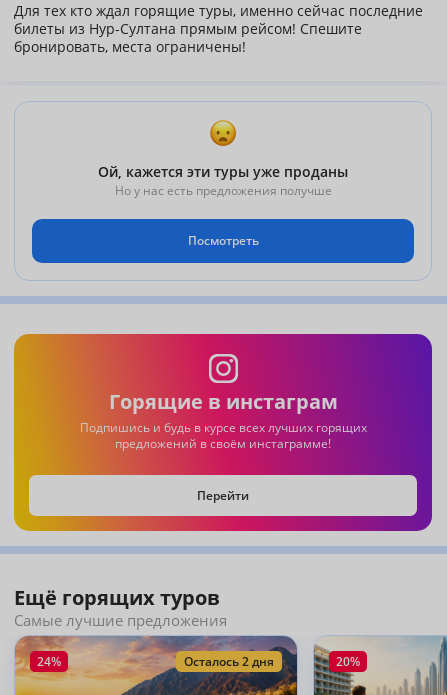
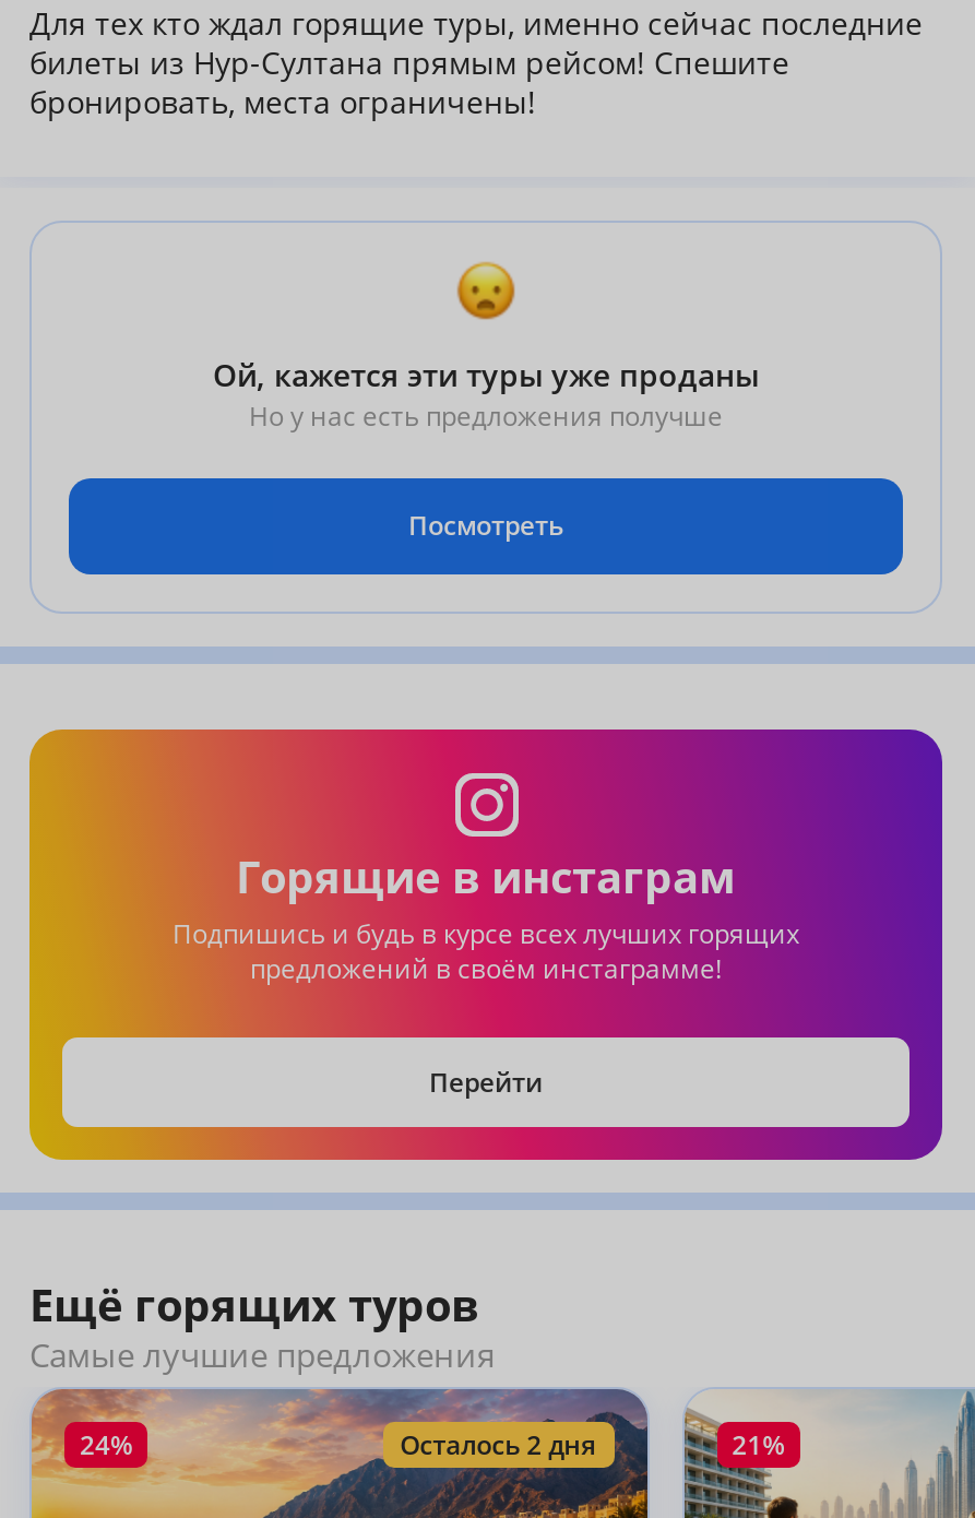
[336,653,360,669] 20% -> [732,1427,784,1462] 21%

